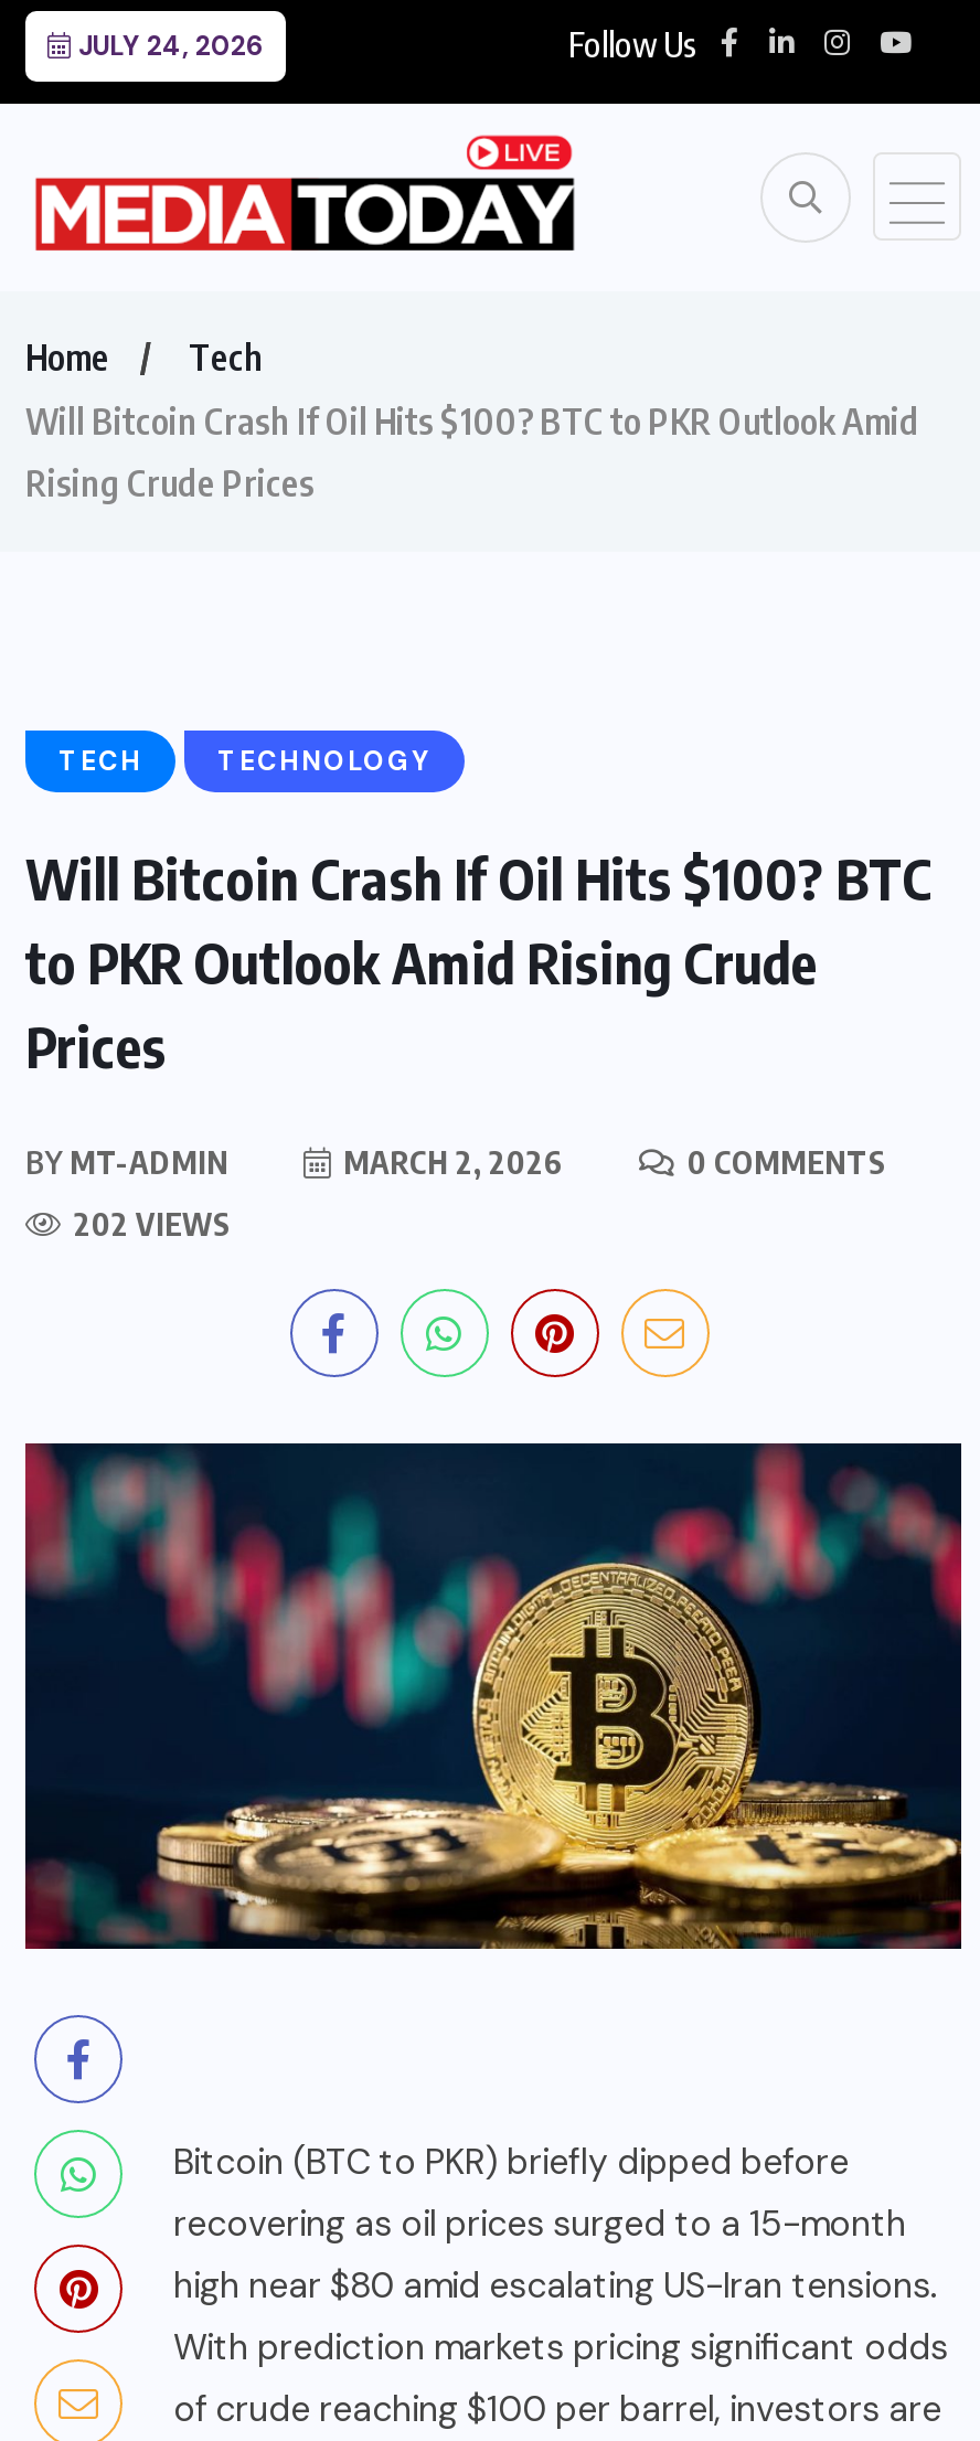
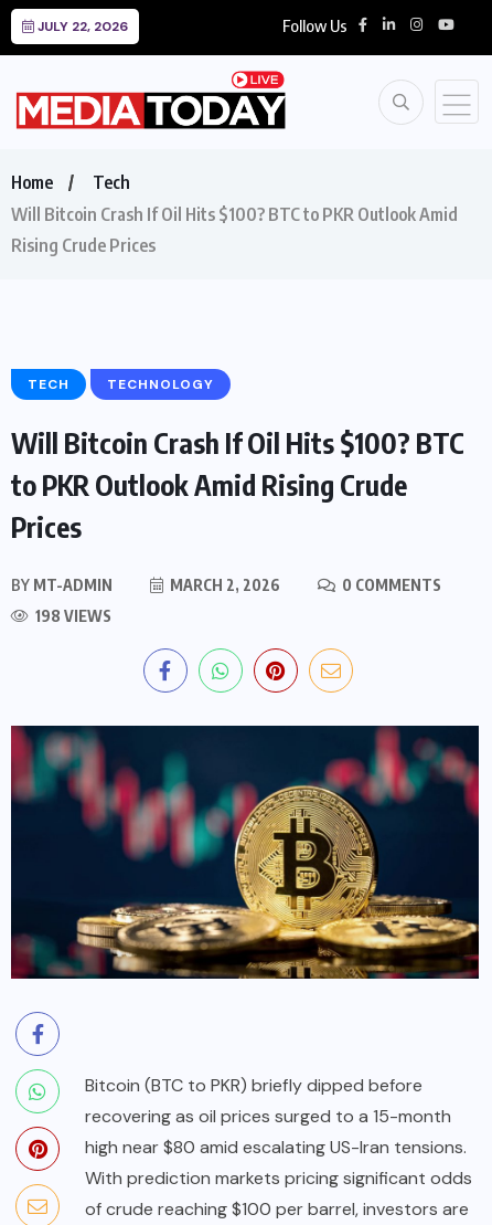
[72,29,264,64] JULY 24, 2026 -> [34,18,128,35] JULY 22, 2026
[67,1204,231,1242] 202 VIEWS -> [32,606,111,625] 198 VIEWS

